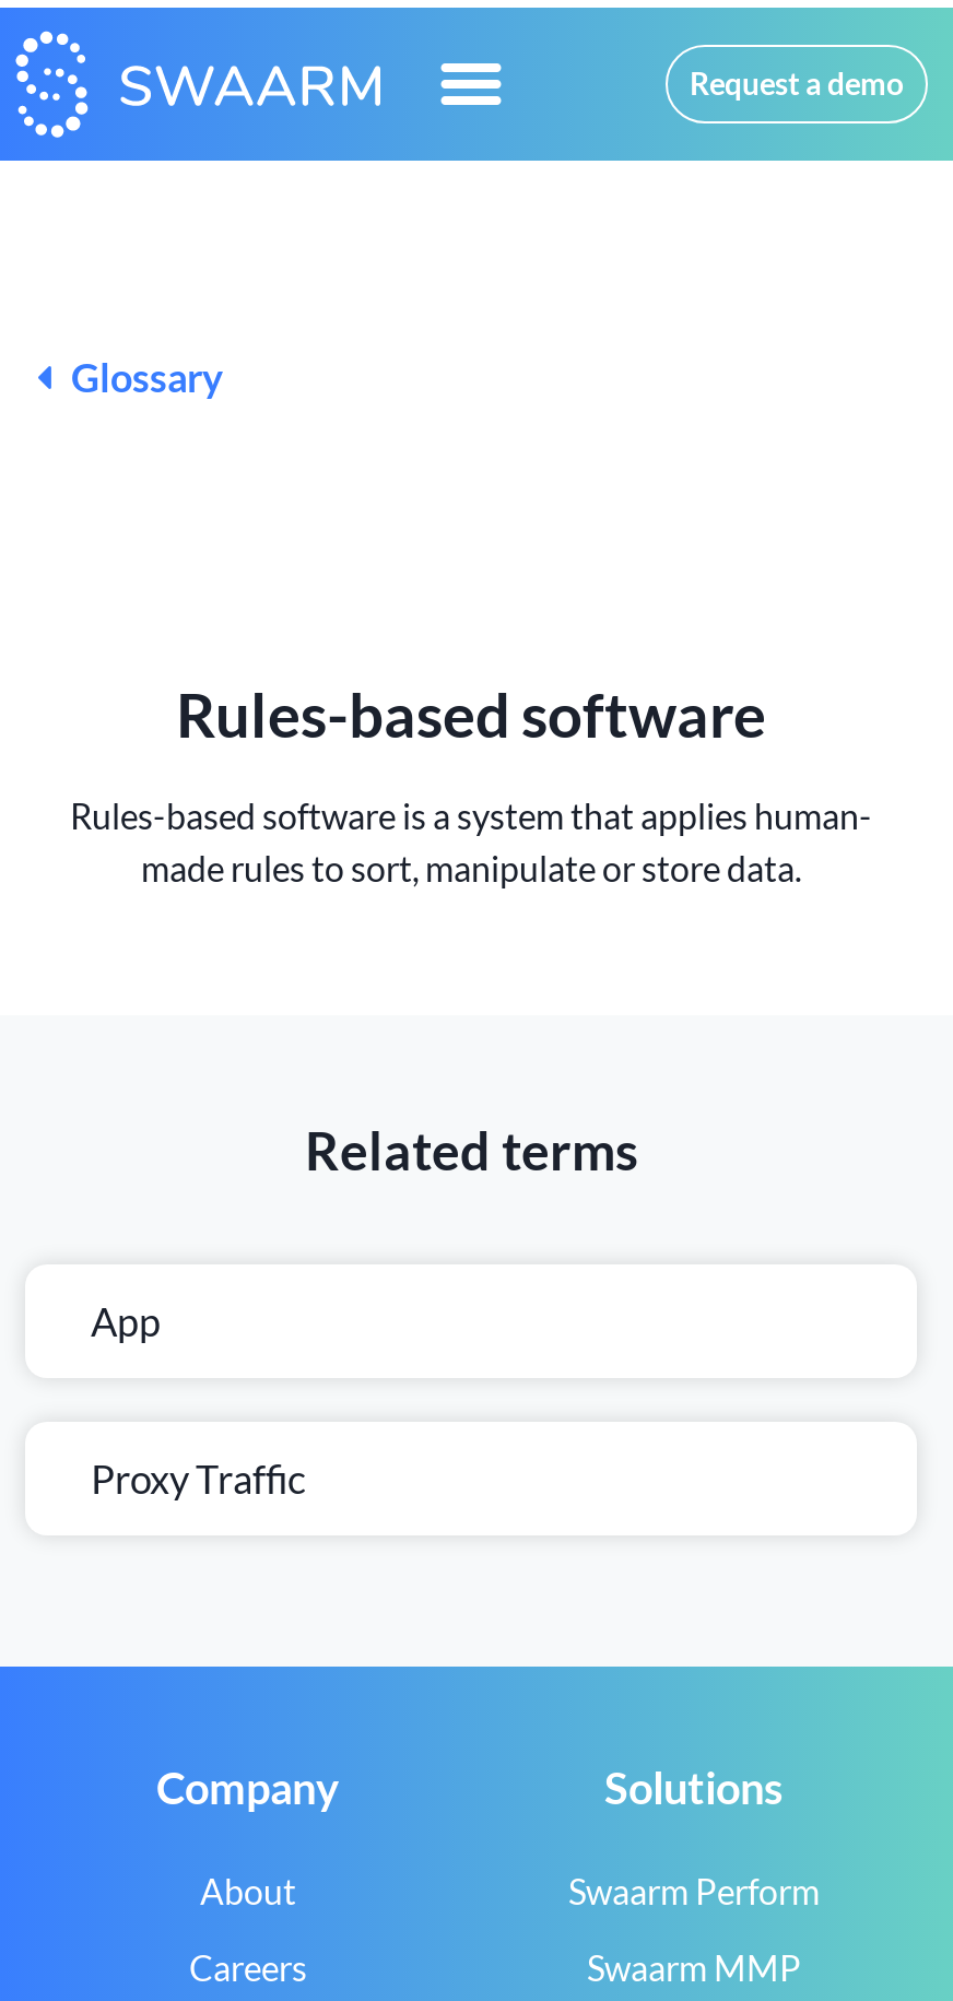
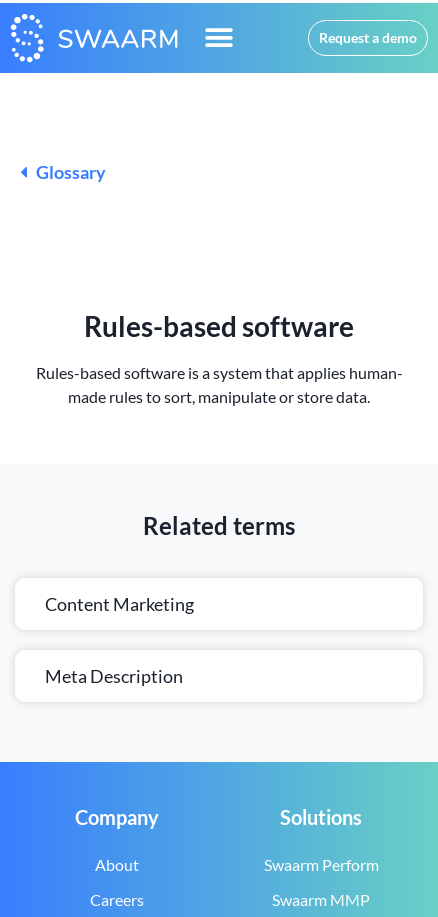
[91,1297,161,1345] App -> [45,593,194,615] Content Marketing
[91,1454,305,1502] Proxy Traffic -> [45,665,183,687] Meta Description

